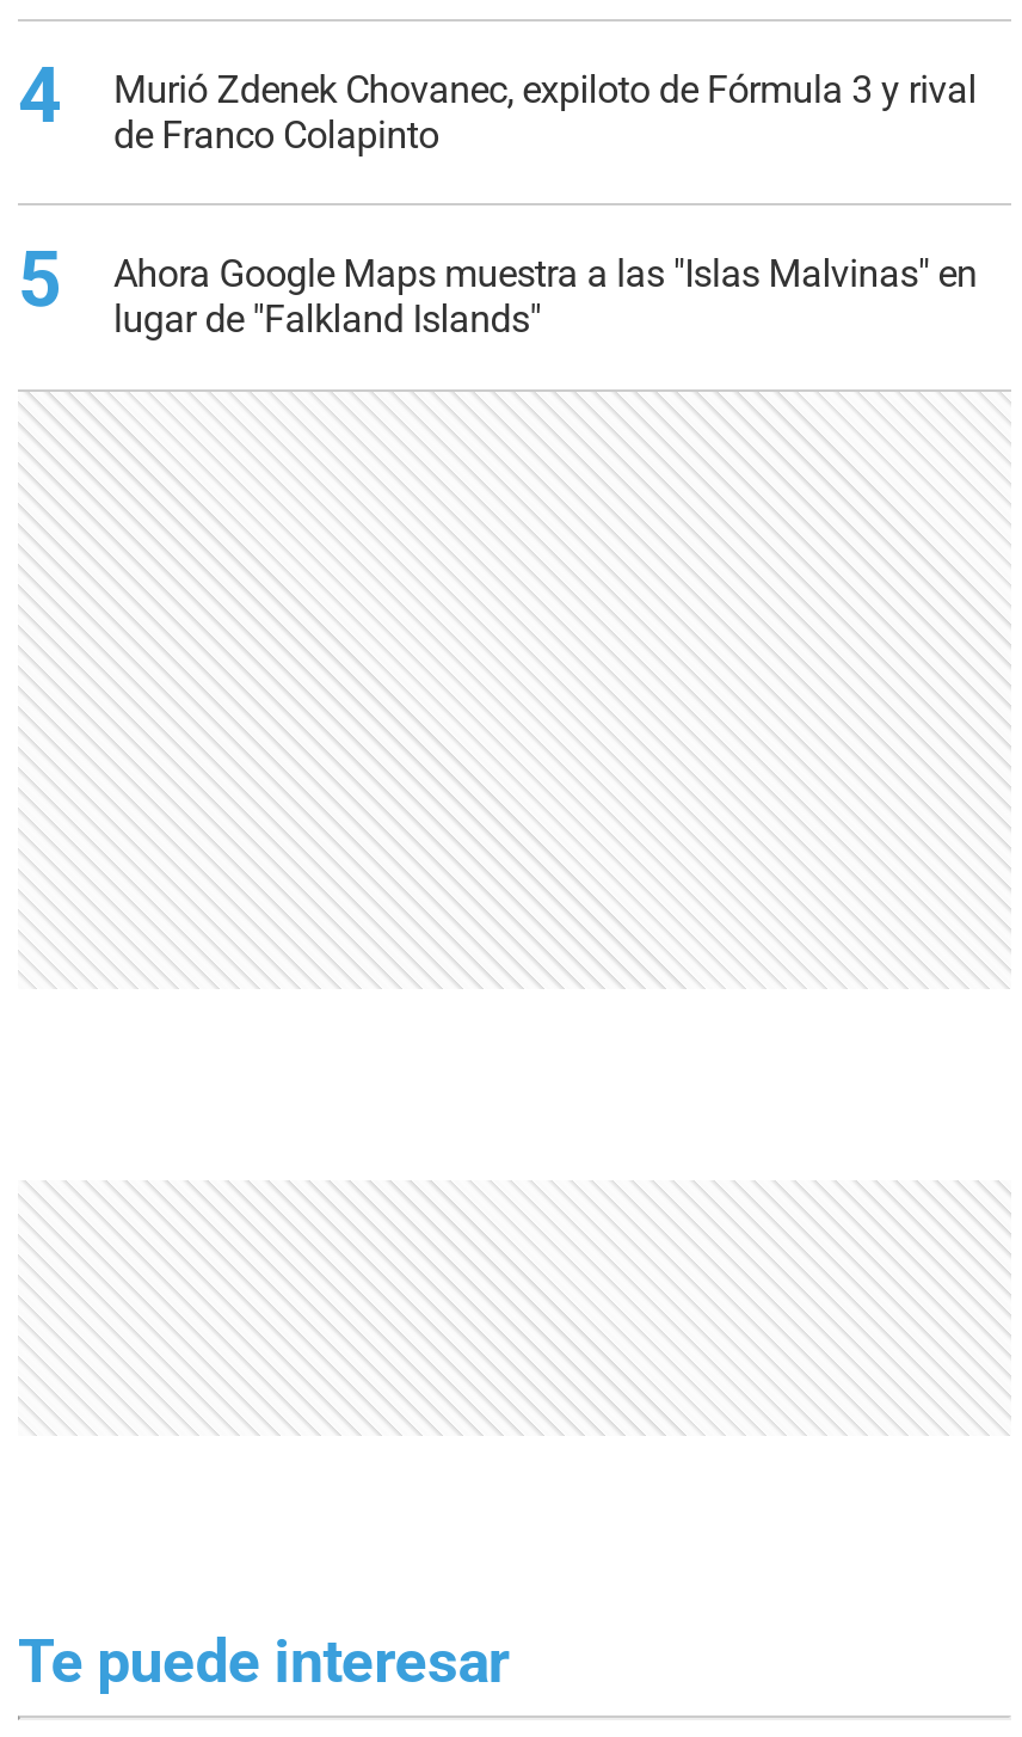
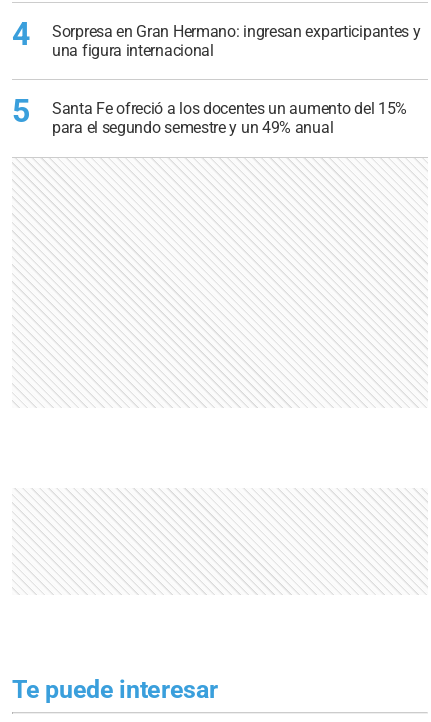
[113,67,976,158] Murió Zdenek Chovanec, expiloto de Fórmula 3 y rival | de Franco Colapinto -> [52,22,420,60] Sorpresa en Gran Hermano: ingresan exparticipantes y | una figura internacional
[113,252,977,343] Ahora Google Maps muestra a las "Islas Malvinas" en | lugar de "Falkland Islands" -> [52,99,407,137] Santa Fe ofreció a los docentes un aumento del 15% | para el segundo semestre y un 49% anual

